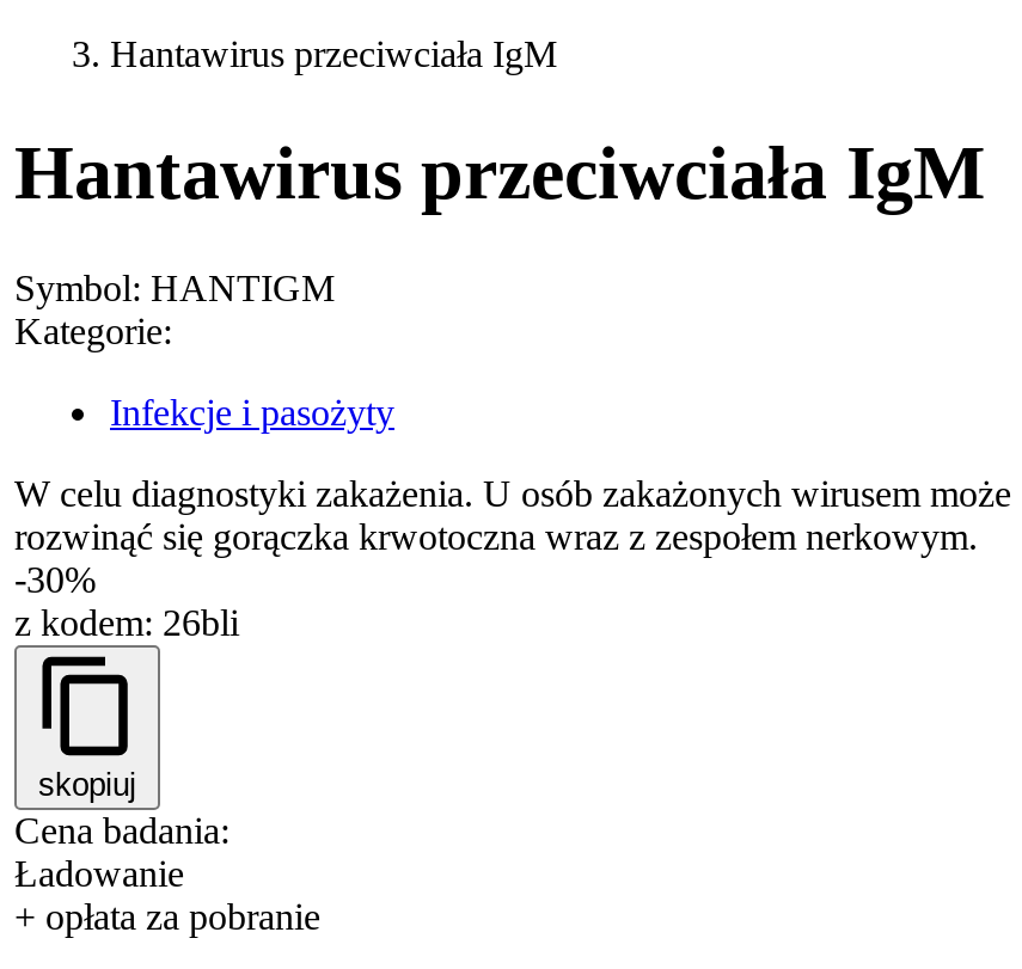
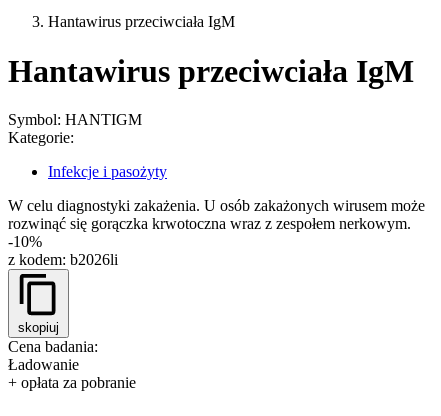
[14,560,96,601] -30% -> [8,233,42,250] -10%
[14,603,239,644] z kodem: 26bli -> [8,251,118,268] z kodem: b2026li

